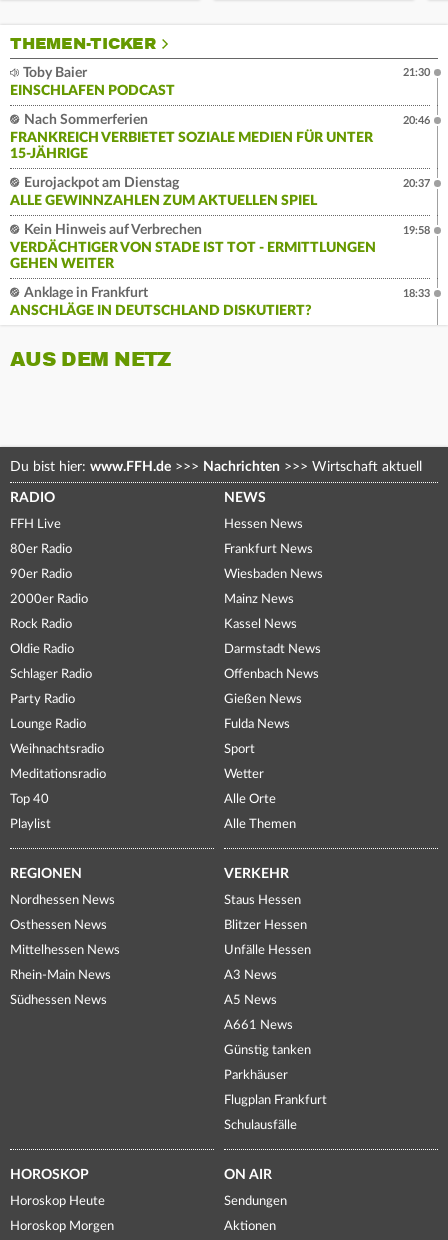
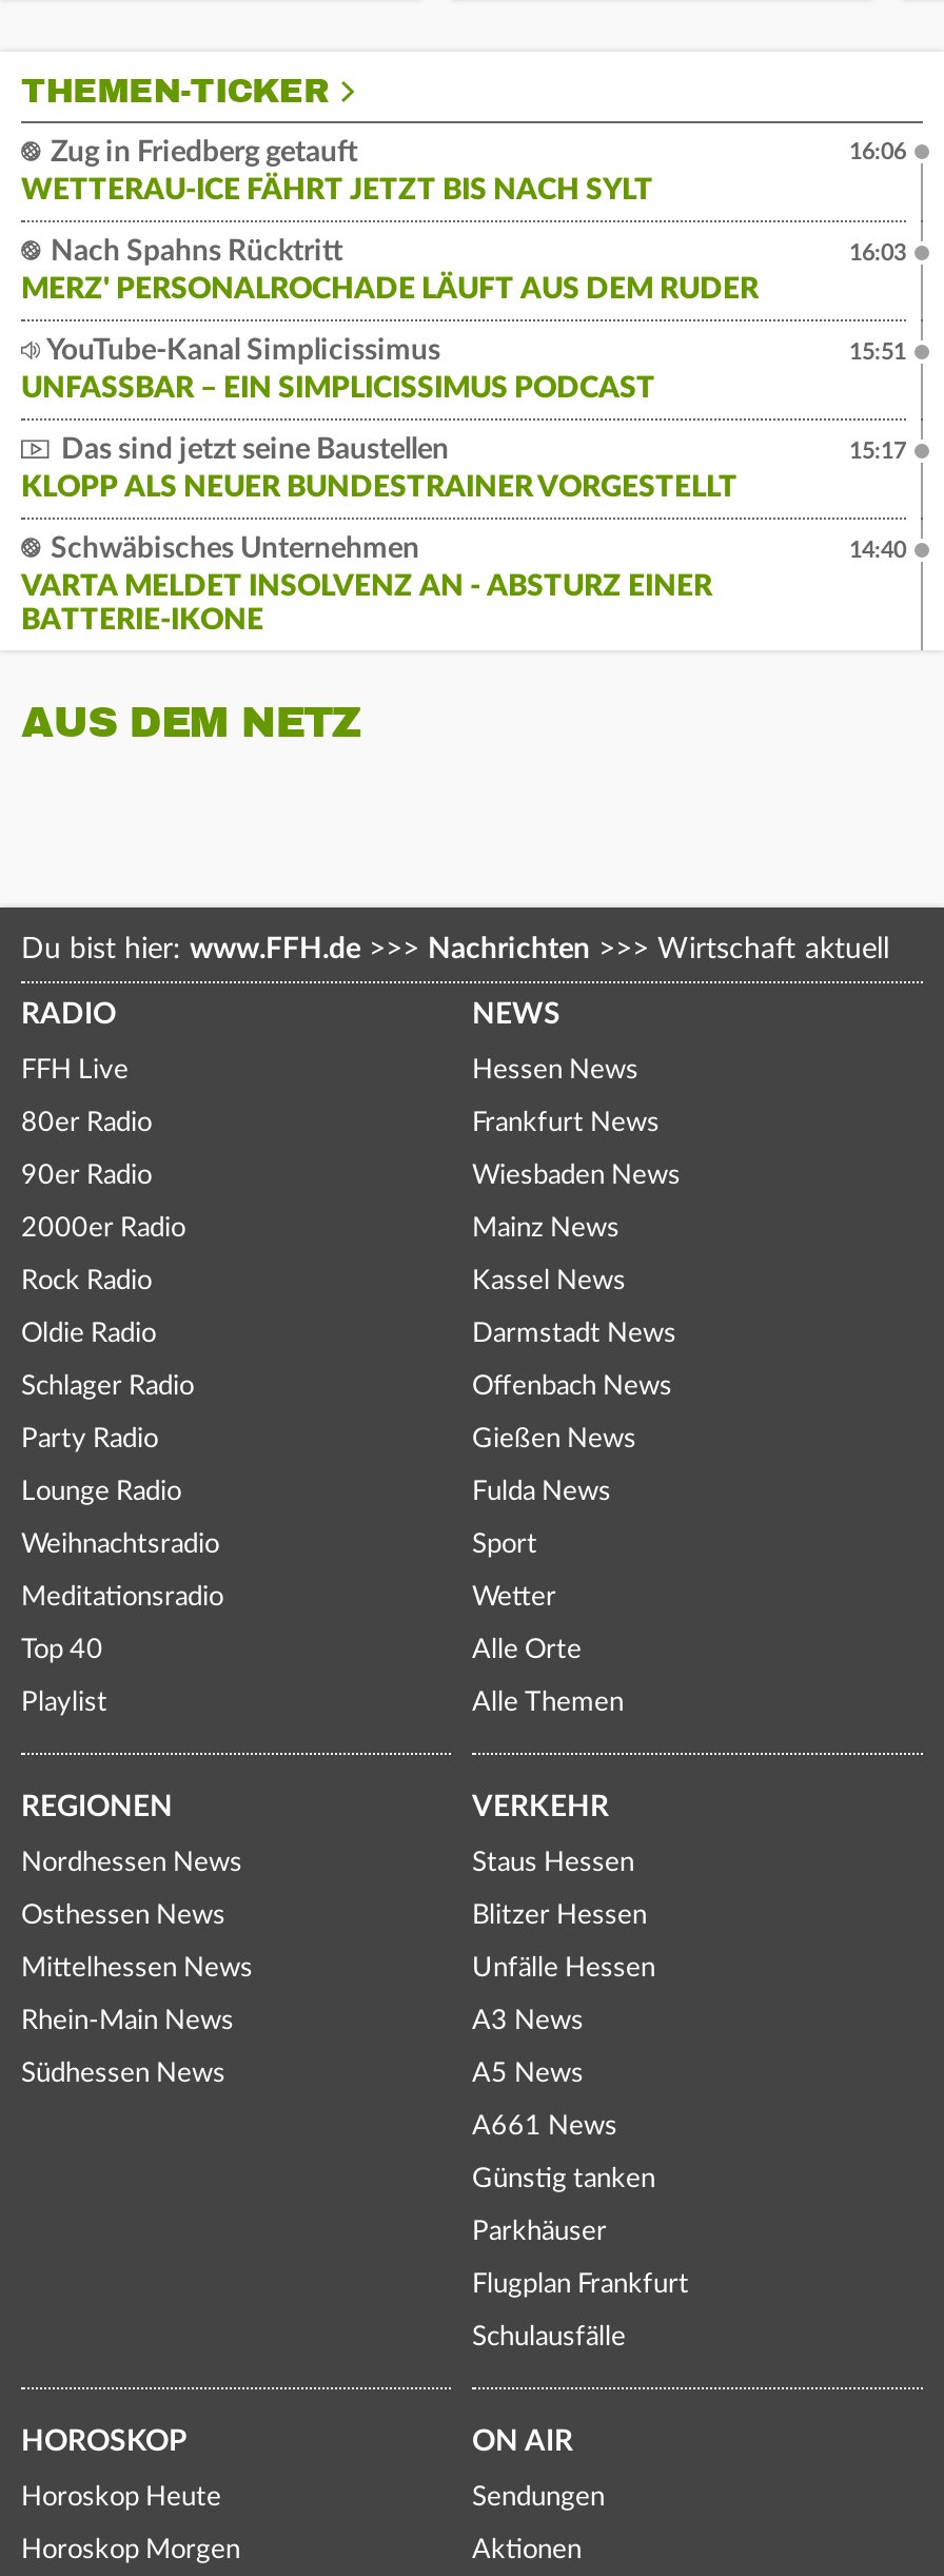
[10,66,175,98] Toby Baier | EINSCHLAFEN PODCAST -> [21,139,653,207] Zug in Friedberg getauft | WETTERAU-ICE FÄHRT JETZT BIS NACH SYLT
[403,67,430,78] 21:30 -> [849,141,906,165] 16:06
[10,113,373,161] Nach Sommerferien | FRANKREICH VERBIETET SOZIALE MEDIEN FÜR UNTER | 15-JÄHRIGE -> [21,238,759,306] Nach Spahns Rücktritt | MERZ' PERSONALROCHADE LÄUFT AUS DEM RUDER
[403,115,430,126] 20:46 -> [849,243,906,266] 16:03
[10,176,317,208] Eurojackpot am Dienstag | ALLE GEWINNZAHLEN ZUM AKTUELLEN SPIEL -> [21,337,655,405] YouTube-Kanal Simplicissimus | UNFASSBAR – EIN SIMPLICISSIMUS PODCAST
[403,178,430,189] 20:37 -> [849,342,906,365] 15:51
[10,223,376,271] Kein Hinweis auf Verbrechen | VERDÄCHTIGER VON STADE IST TOT - ERMITTLUNGEN | GEHEN WEITER -> [21,437,737,504] Das sind jetzt seine Baustellen | KLOPP ALS NEUER BUNDESTRAINER VORGESTELLT
[403,225,430,236] 19:58 -> [849,441,906,464] 15:17
[10,286,312,318] Anklage in Frankfurt | ANSCHLÄGE IN DEUTSCHLAND DISKUTIERT? -> [21,536,712,637] Schwäbisches Unternehmen | VARTA MELDET INSOLVENZ AN - ABSTURZ EINER | BATTERIE-IKONE
[403,288,430,299] 18:33 -> [849,540,906,563] 14:40

